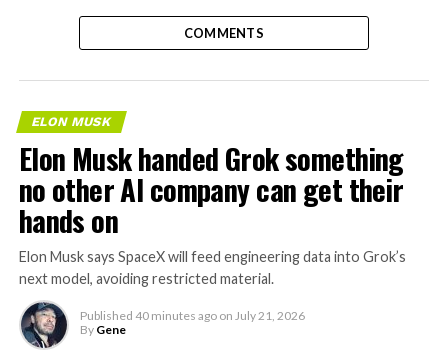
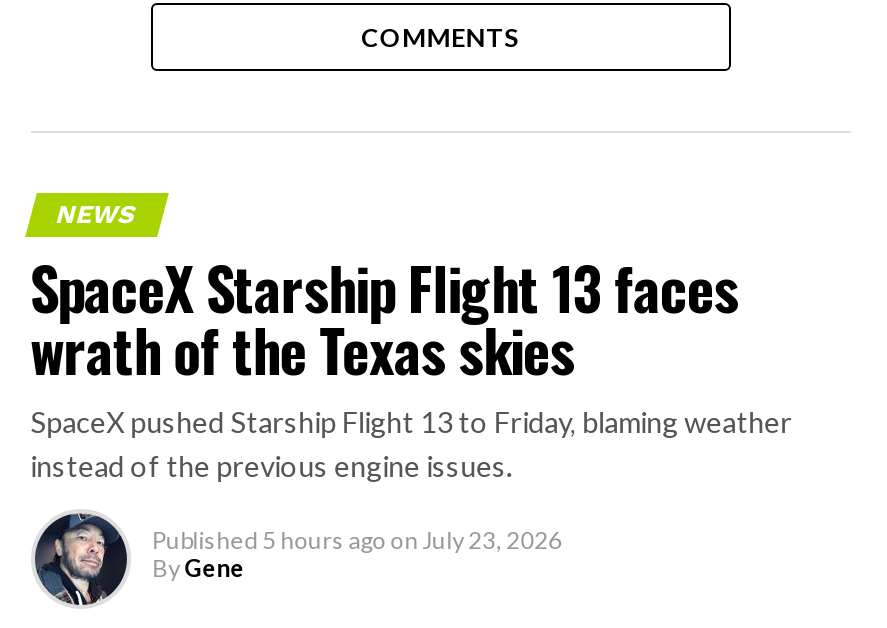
[19,114,406,287] ELON MUSK | Elon Musk handed Grok something | no other AI company can get their | hands on | Elon Musk says SpaceX will feed engineering data into Grok’s | next model, avoiding restricted material. -> [30,200,792,484] NEWS | SpaceX Starship Flight 13 faces | wrath of the Texas skies | SpaceX pushed Starship Flight 13 to Friday, blaming weather | instead of the previous engine issues.
[80,308,305,323] Published 40 minutes ago on July 21, 2026 -> [152,526,562,556] Published 5 hours ago on July 23, 2026

